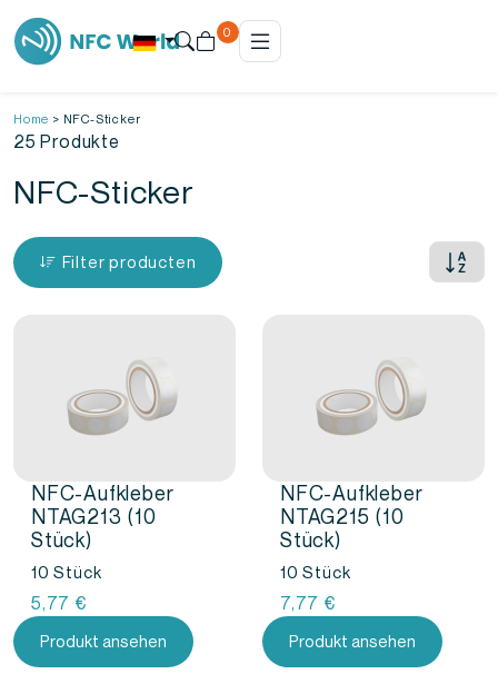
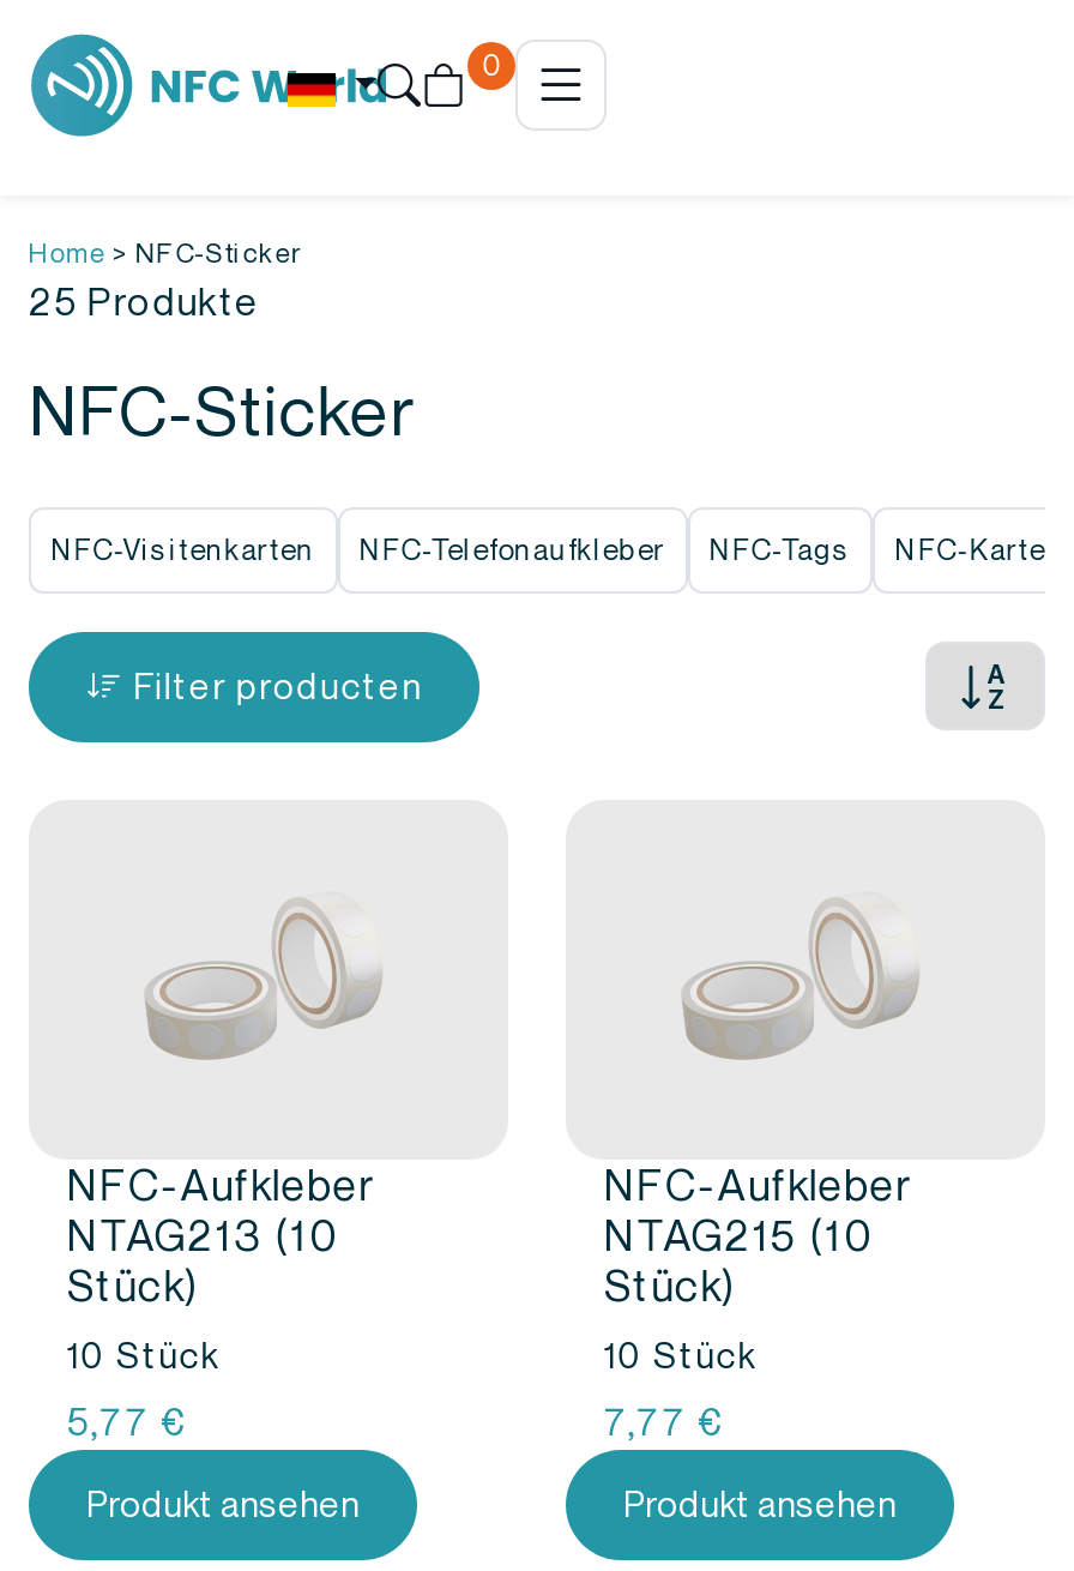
none -> [50,531,1064,567] NFC-Visitenkarten | NFC-Telefonaufkleber | NFC-Tags | NFC-Karten

